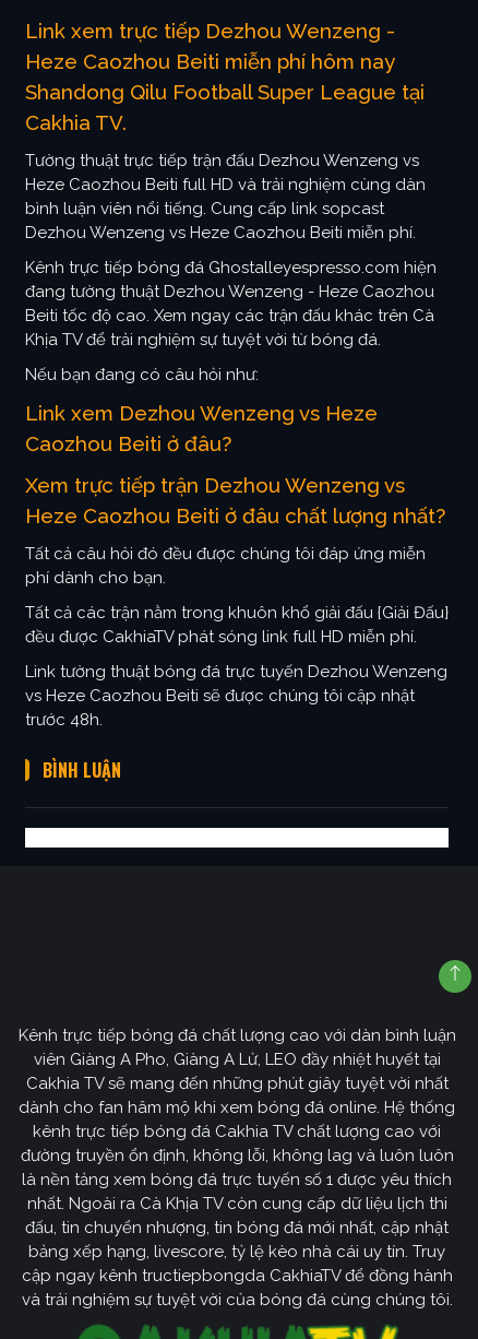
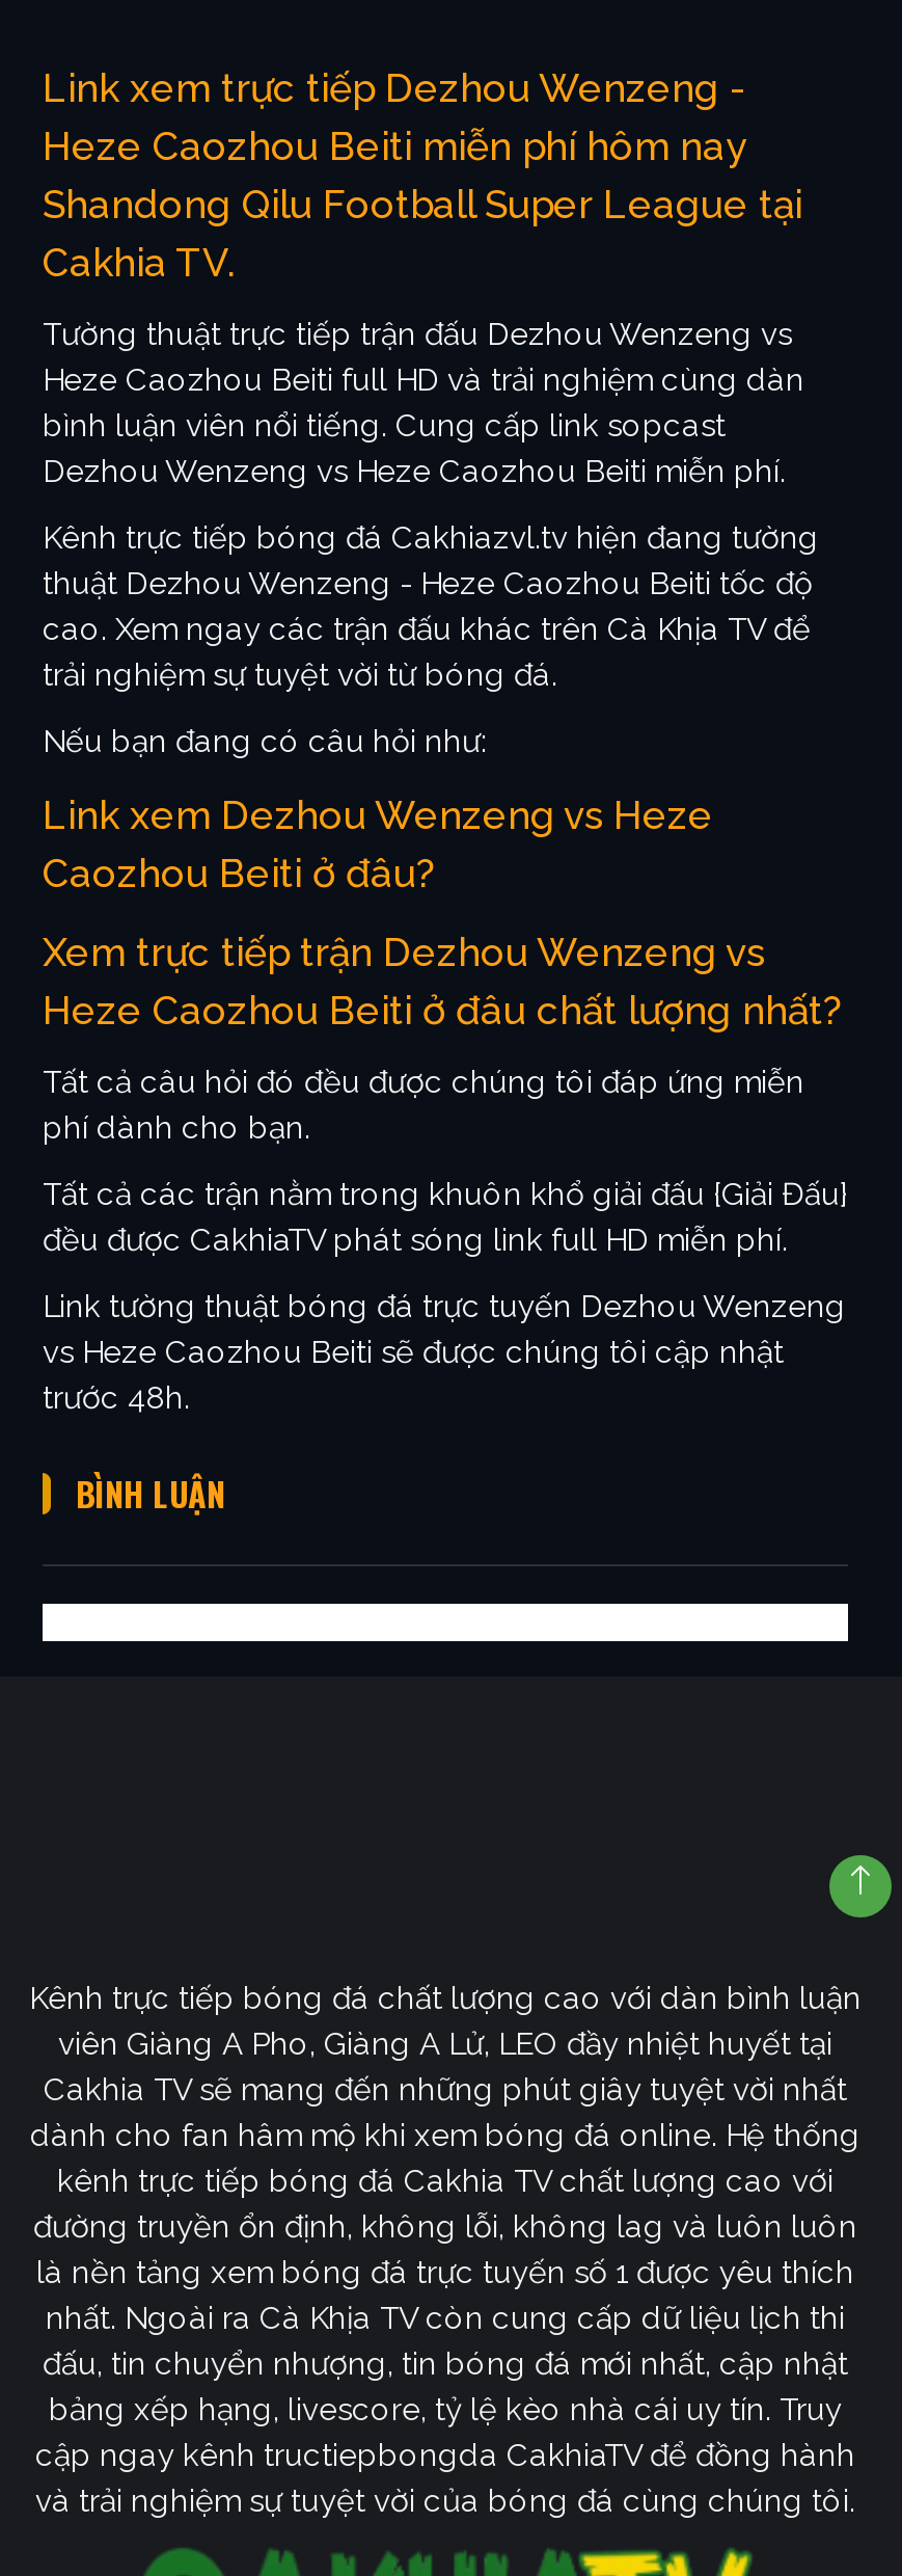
[25,258,437,349] Kênh trực tiếp bóng đá Ghostalleyespresso.com hiện | đang tường thuật Dezhou Wenzeng - Heze Caozhou | Beiti tốc độ cao. Xem ngay các trận đấu khác trên Cà | Khịa TV để trải nghiệm sự tuyệt vời từ bóng đá. -> [43,519,819,693] Kênh trực tiếp bóng đá Cakhiazvl.tv hiện đang tường | thuật Dezhou Wenzeng - Heze Caozhou Beiti tốc độ | cao. Xem ngay các trận đấu khác trên Cà Khịa TV để | trải nghiệm sự tuyệt vời từ bóng đá.

